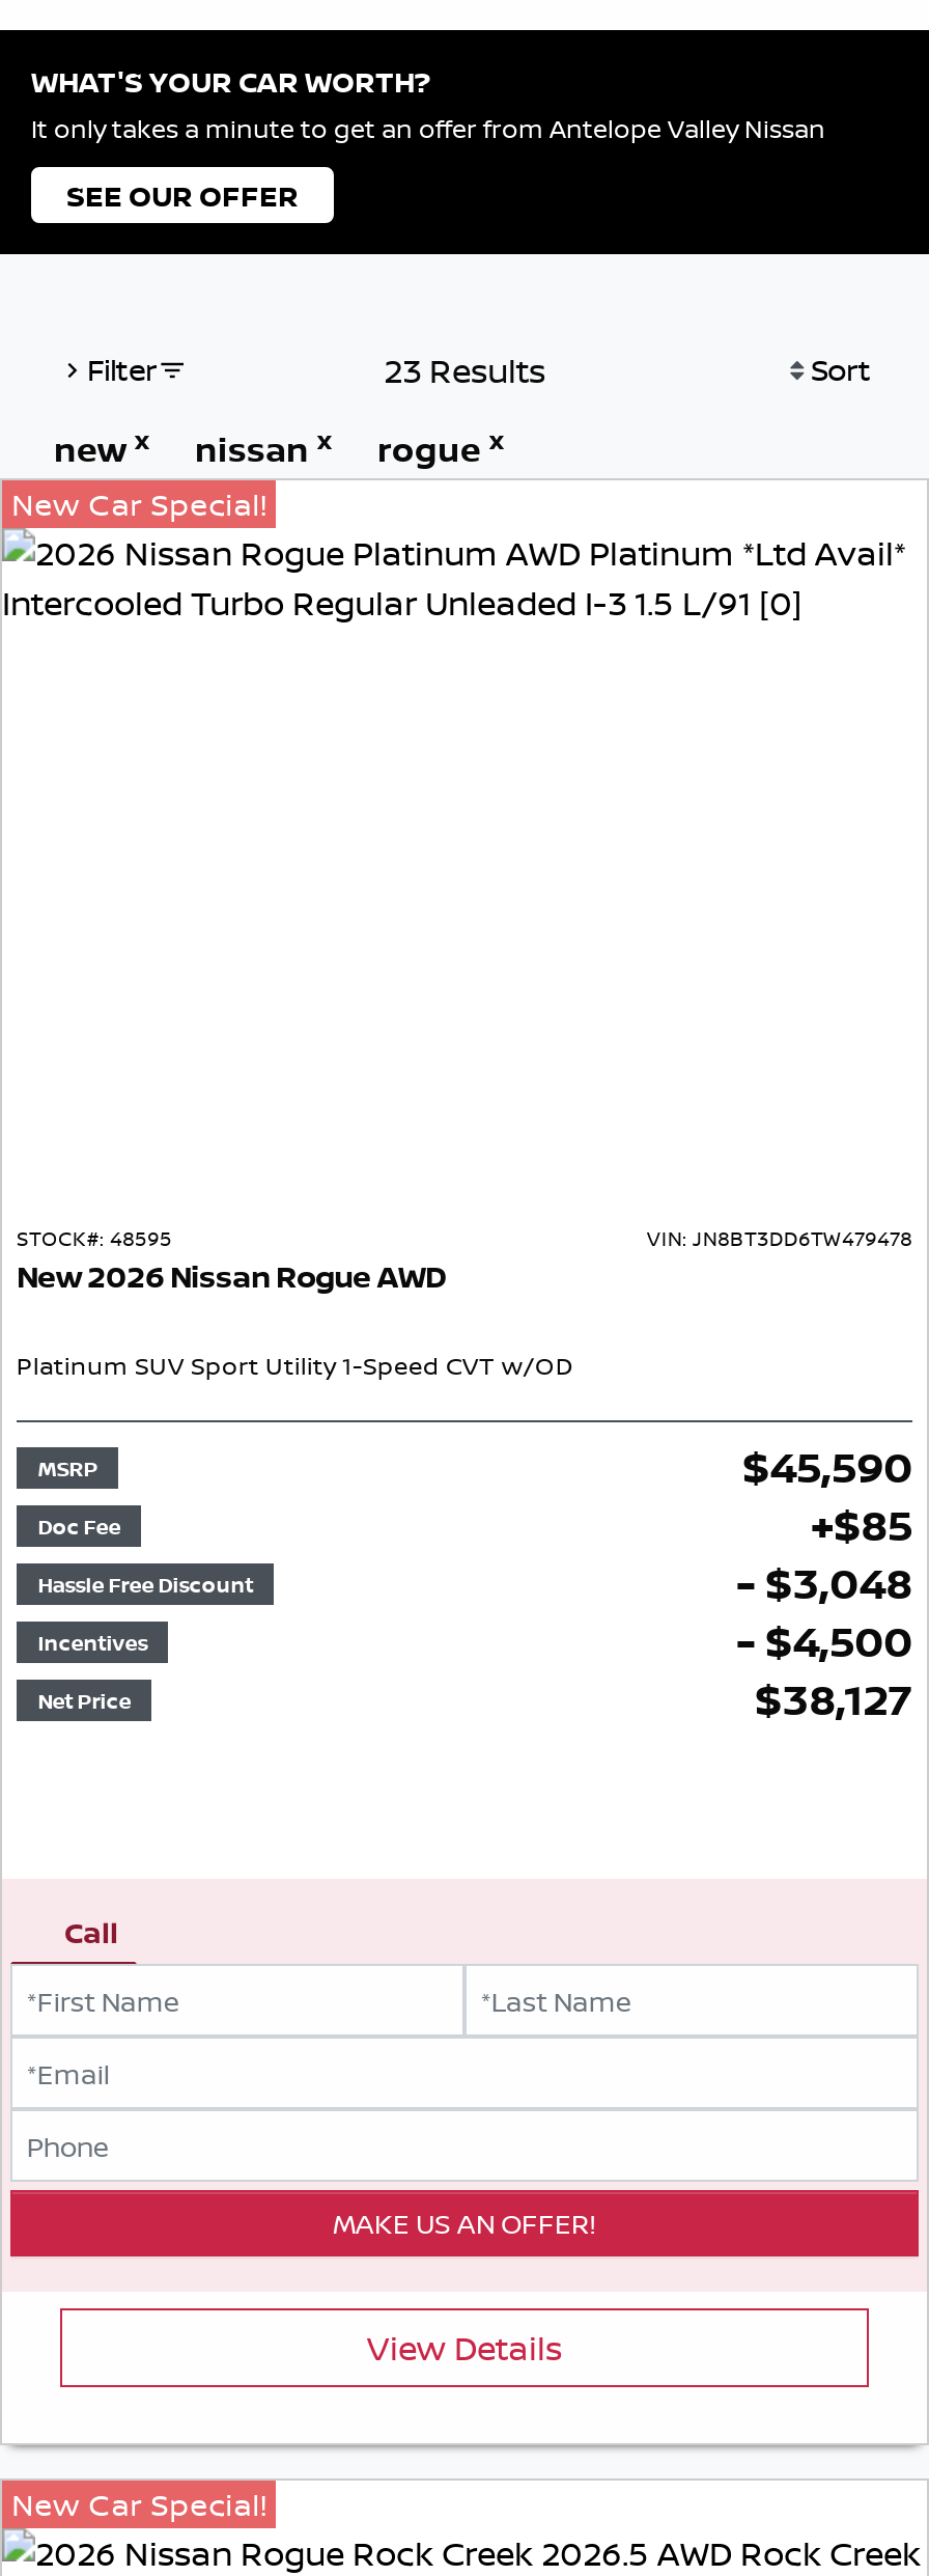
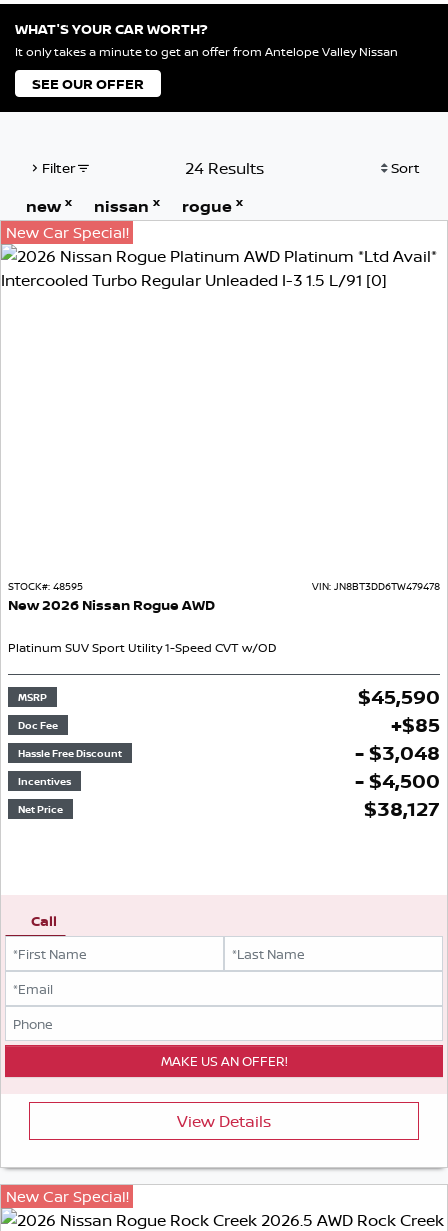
[384,348,545,394] 23 Results -> [184,157,263,179] 24 Results

